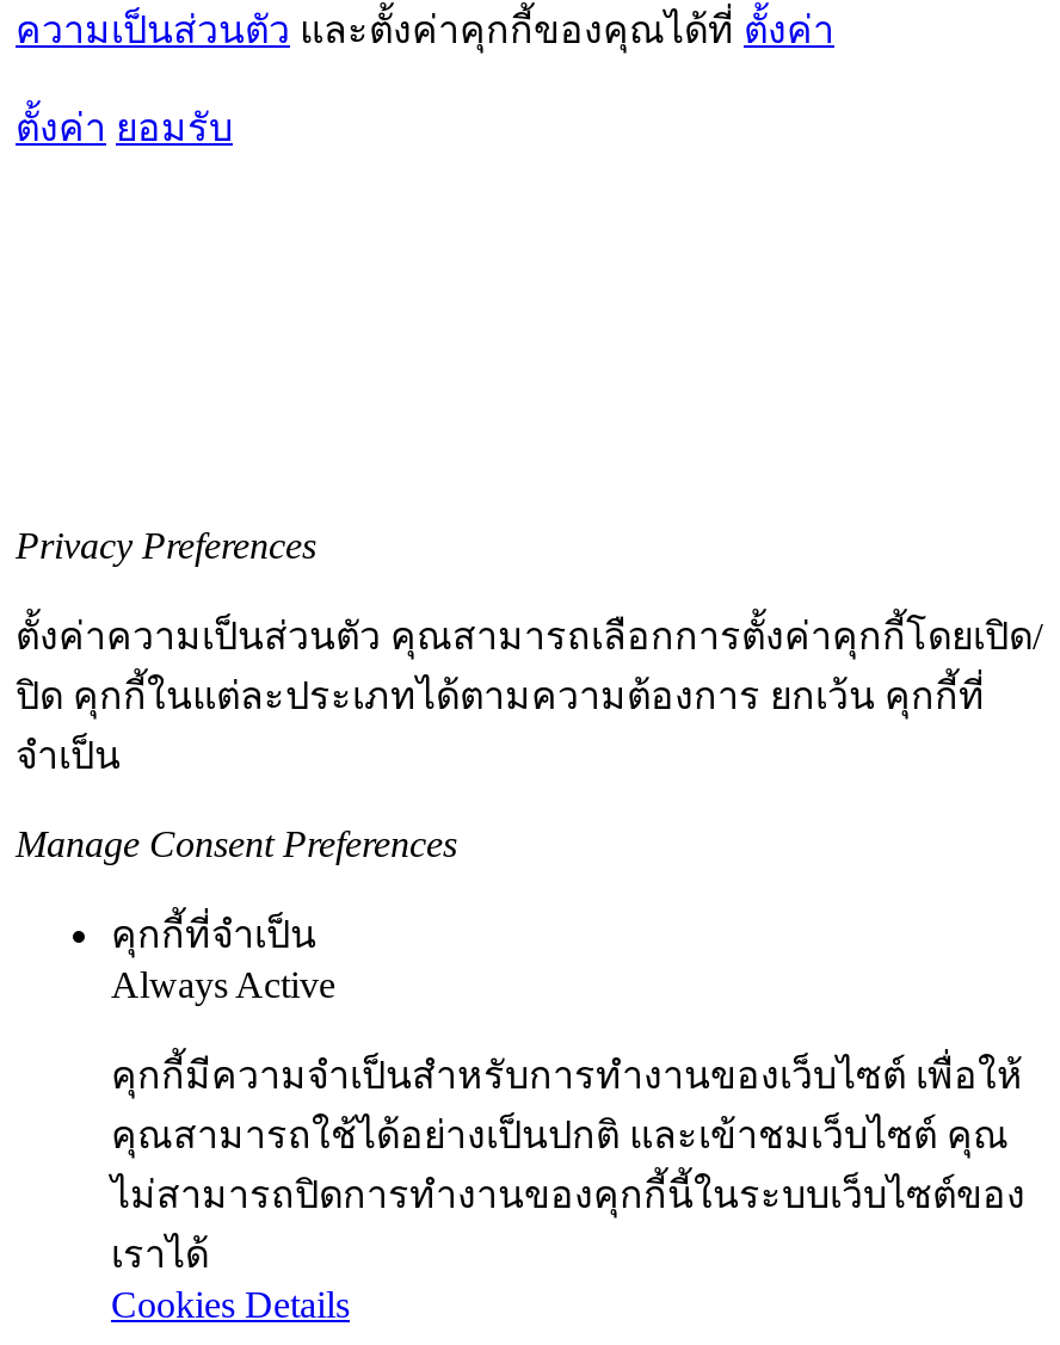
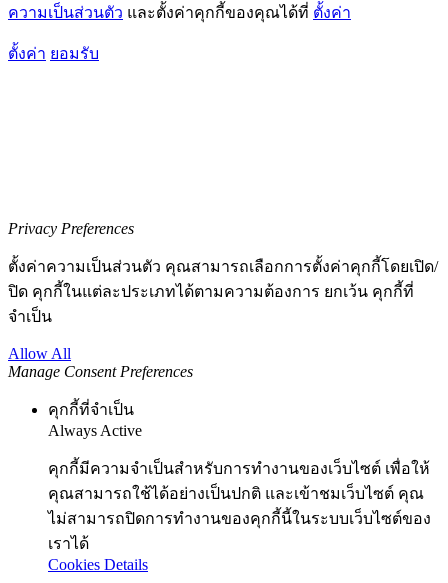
none -> [8,345,71,362] Allow All

